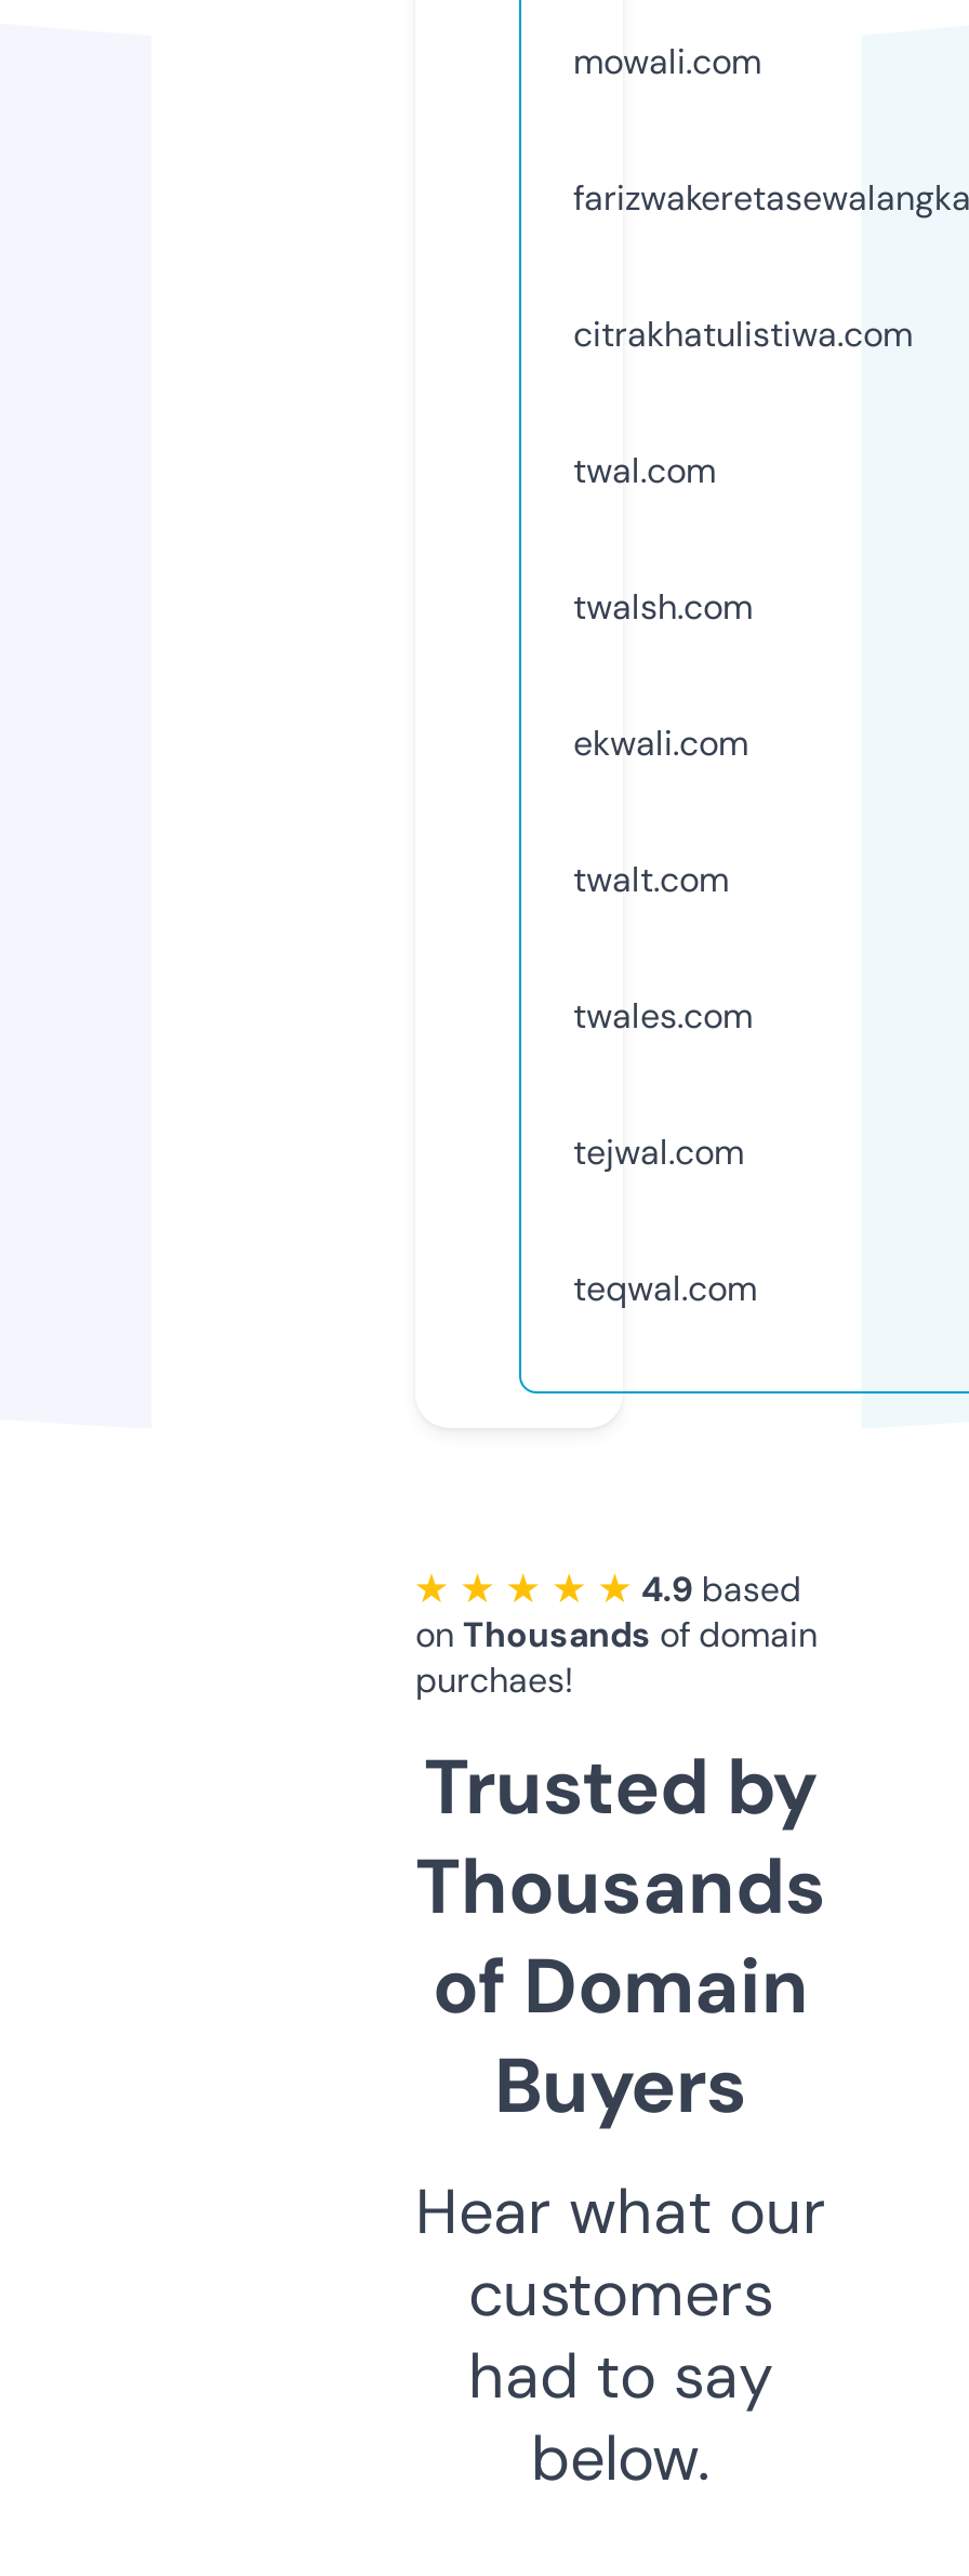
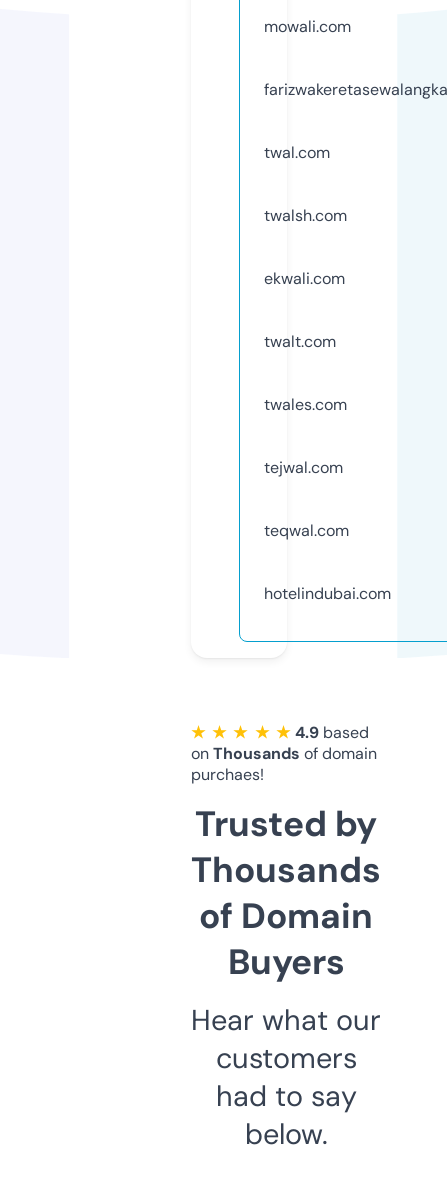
[573,311,913,357] citrakhatulistiwa.com -> none
moved [573,447,757,1311] -> [264,142,349,541]: twal.com | twalsh.com | ekwali.com | twalt.com | twales.com | tejwal.com | teqwal.com
none -> [264,583,391,604] hotelindubai.com

